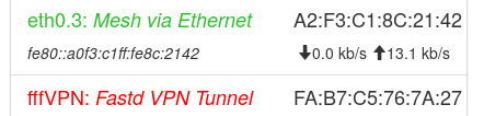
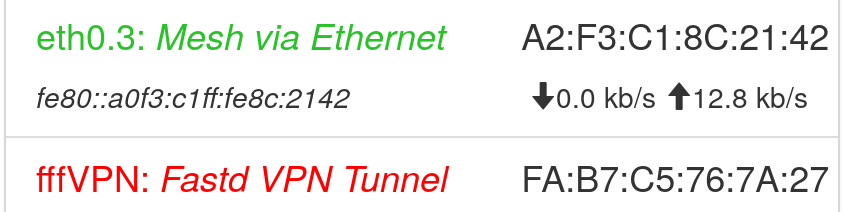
[387,42,450,63] 13.1 kb/s -> [692,76,808,116] 12.8 kb/s

